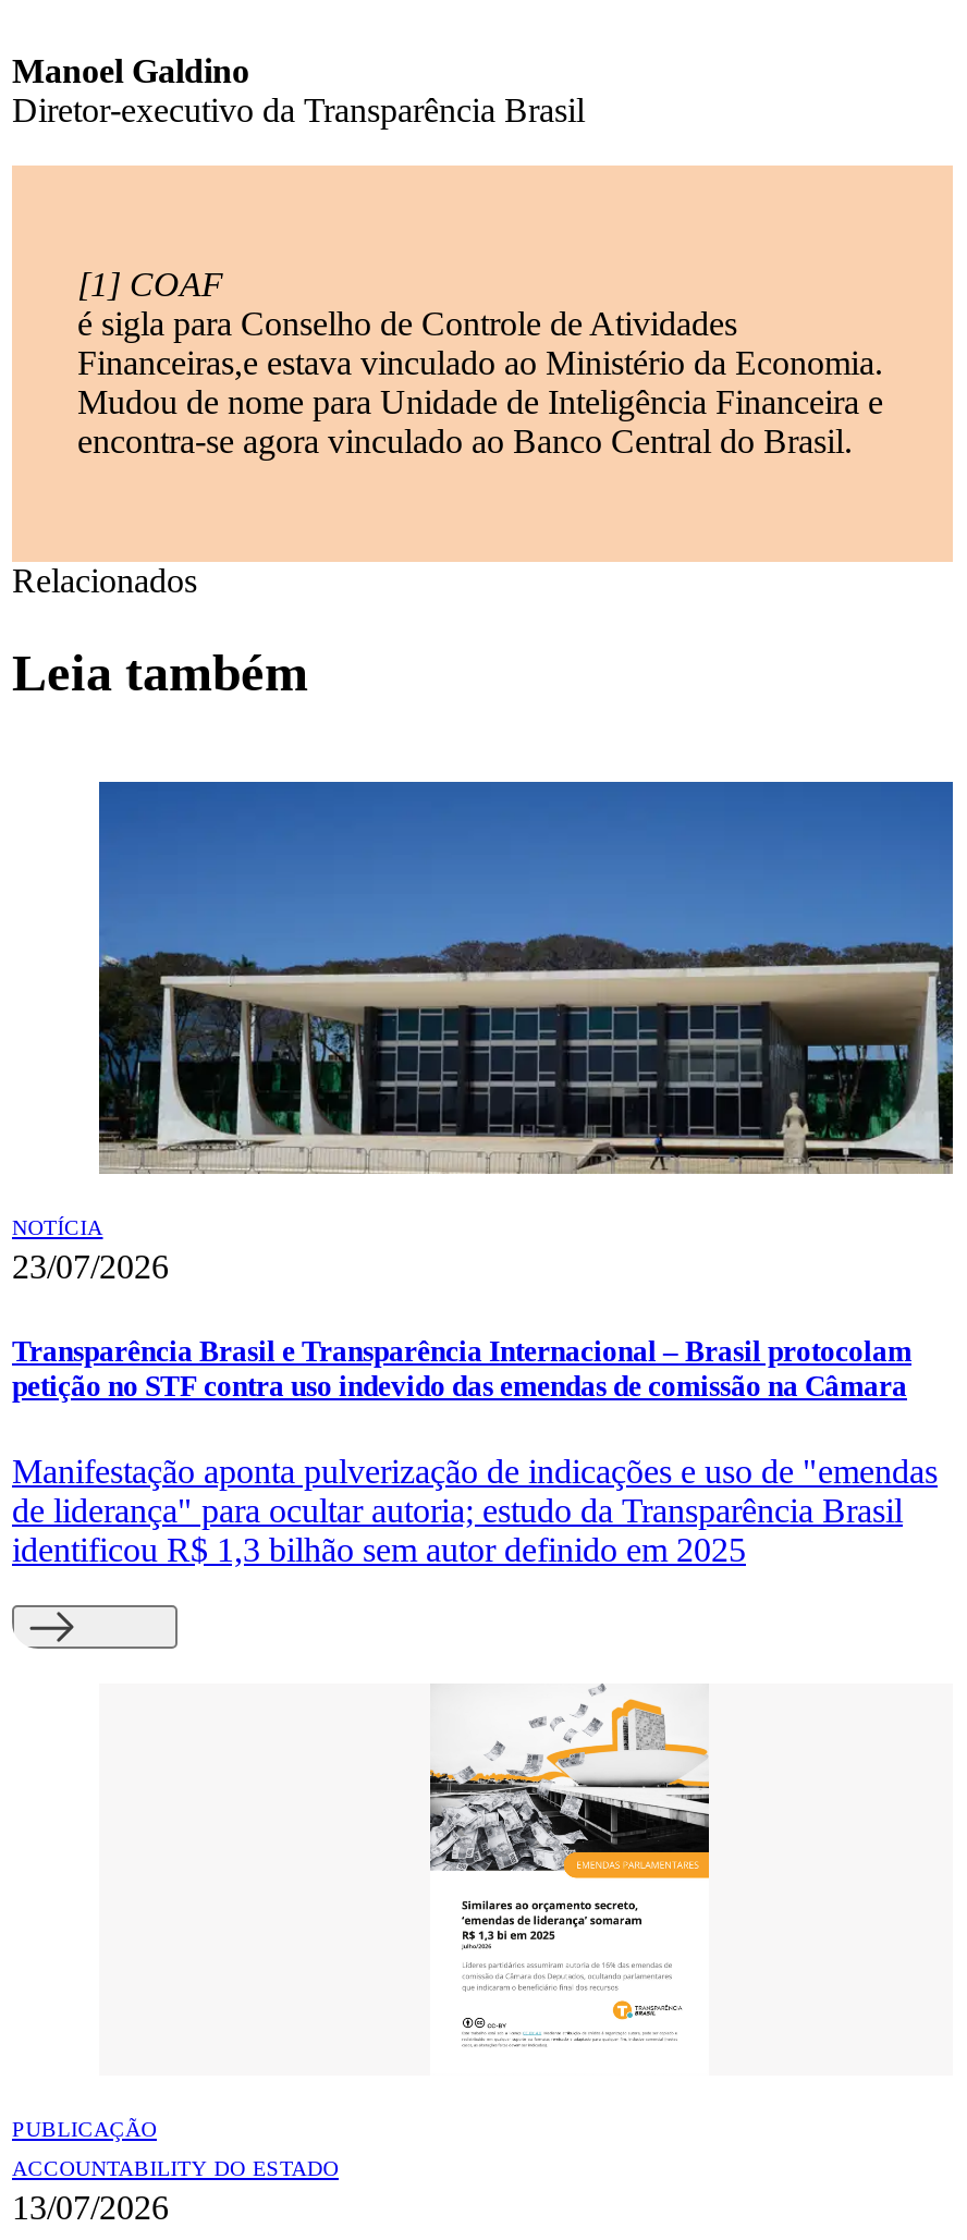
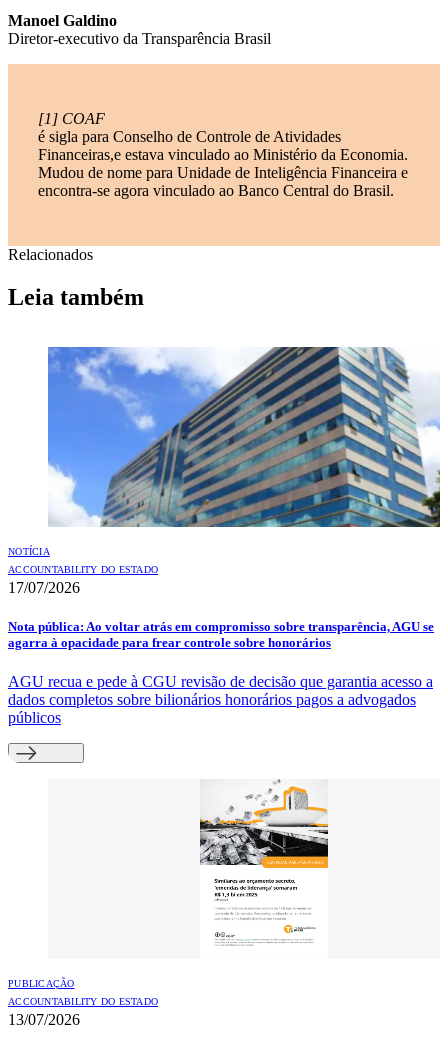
[12,780,955,1284] [image] | 23/07/2026 -> [8,346,441,596] [image] | ACCOUNTABILITY DO ESTADO | 17/07/2026
[12,1335,911,1402] Transparência Brasil e Transparência Internacional – Brasil protocolam | petição no STF contra uso indevido das emendas de comissão na Câmara -> [8,619,434,650] Nota pública: Ao voltar atrás em compromisso sobre transparência, AGU se | agarra à opacidade para frear controle sobre honorários
[12,1453,938,1568] Manifestação aponta pulverização de indicações e uso de "emendas | de liderança" para ocultar autoria; estudo da Transparência Brasil | identificou R$ 1,3 bilhão sem autor definido em 2025 -> [8,673,433,726] AGU recua e pede à CGU revisão de decisão que garantia acesso a | dados completos sobre bilionários honorários pagos a advogados | públicos

